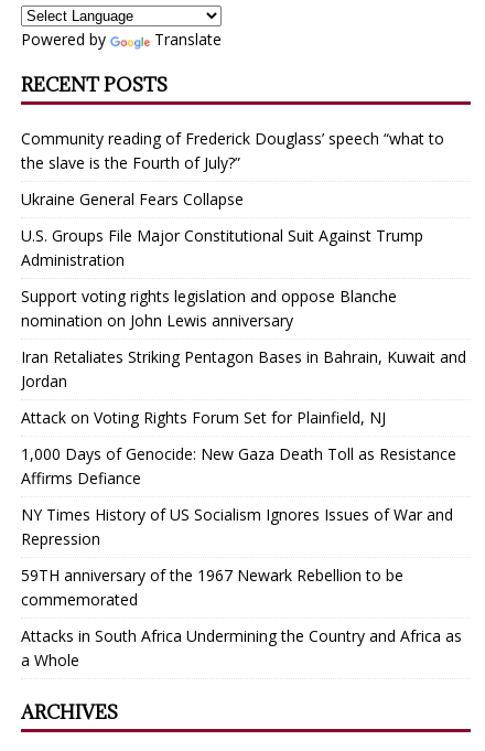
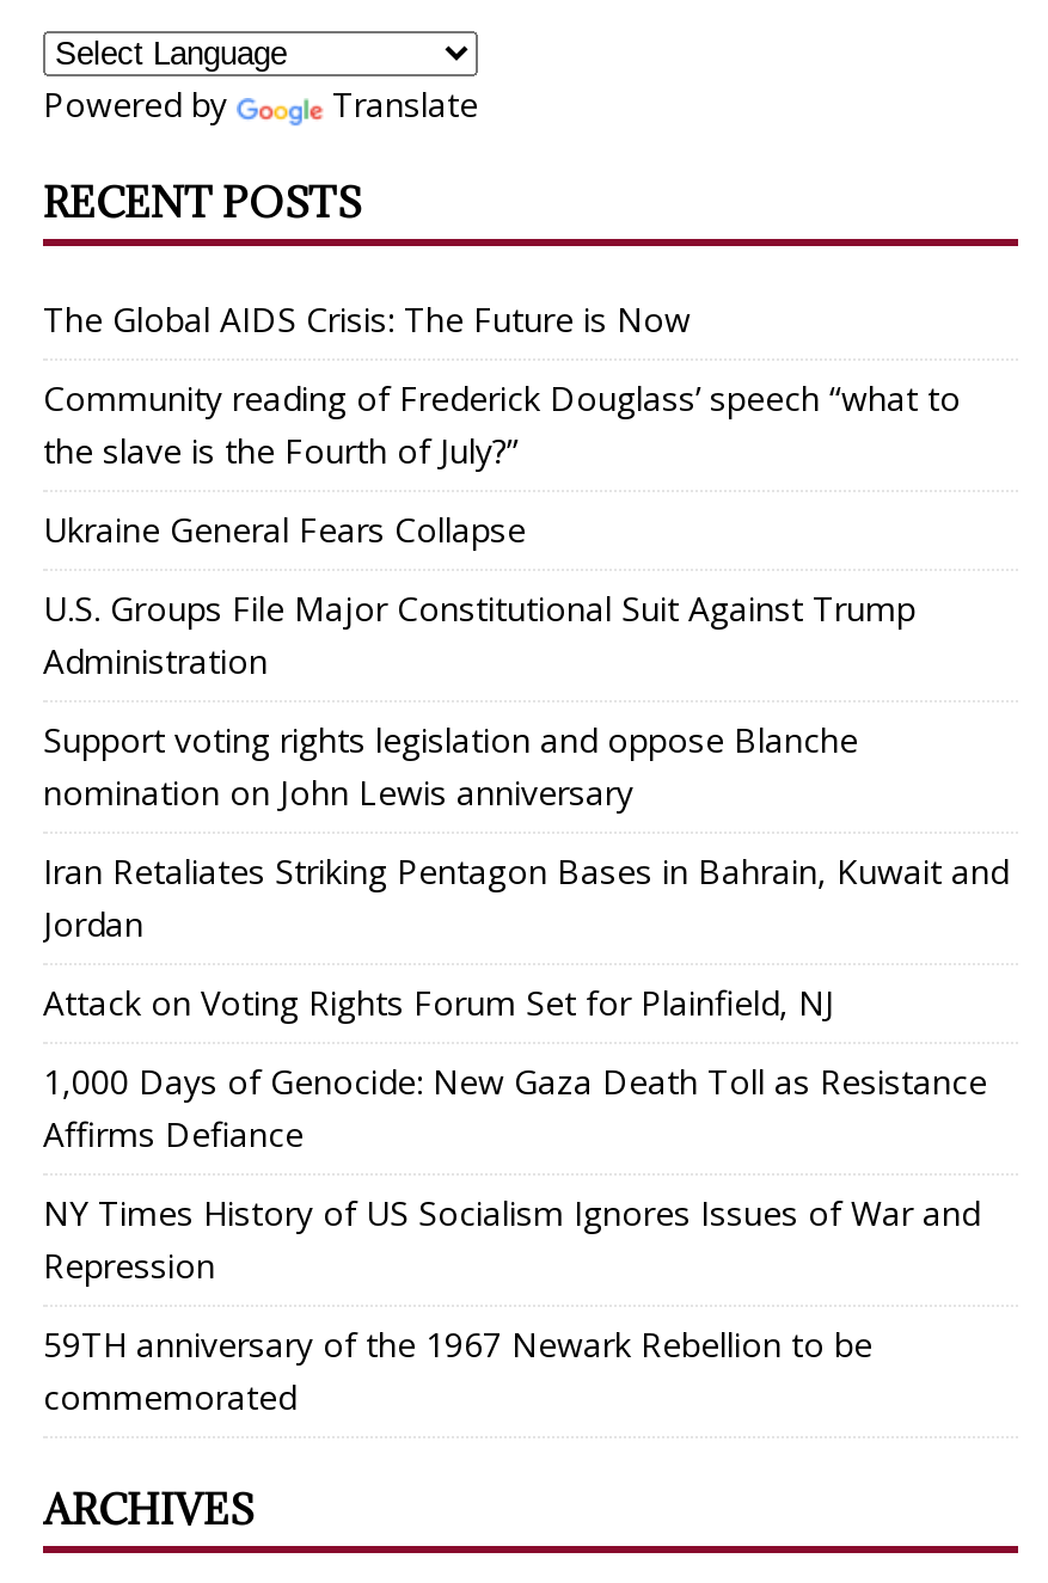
none -> [43,297,691,342] The Global AIDS Crisis: The Future is Now
moved [21,128,466,610] -> [43,375,1009,1420]: Community reading of Frederick Douglass’ speech “what to | the slave is the Fourth of July?” | Ukraine General Fears Collapse | ... | 59TH anniversary of the 1967 Newark Rebellion to be | commemorated
[21,625,462,671] Attacks in South Africa Undermining the Country and Africa as | a Whole -> none

